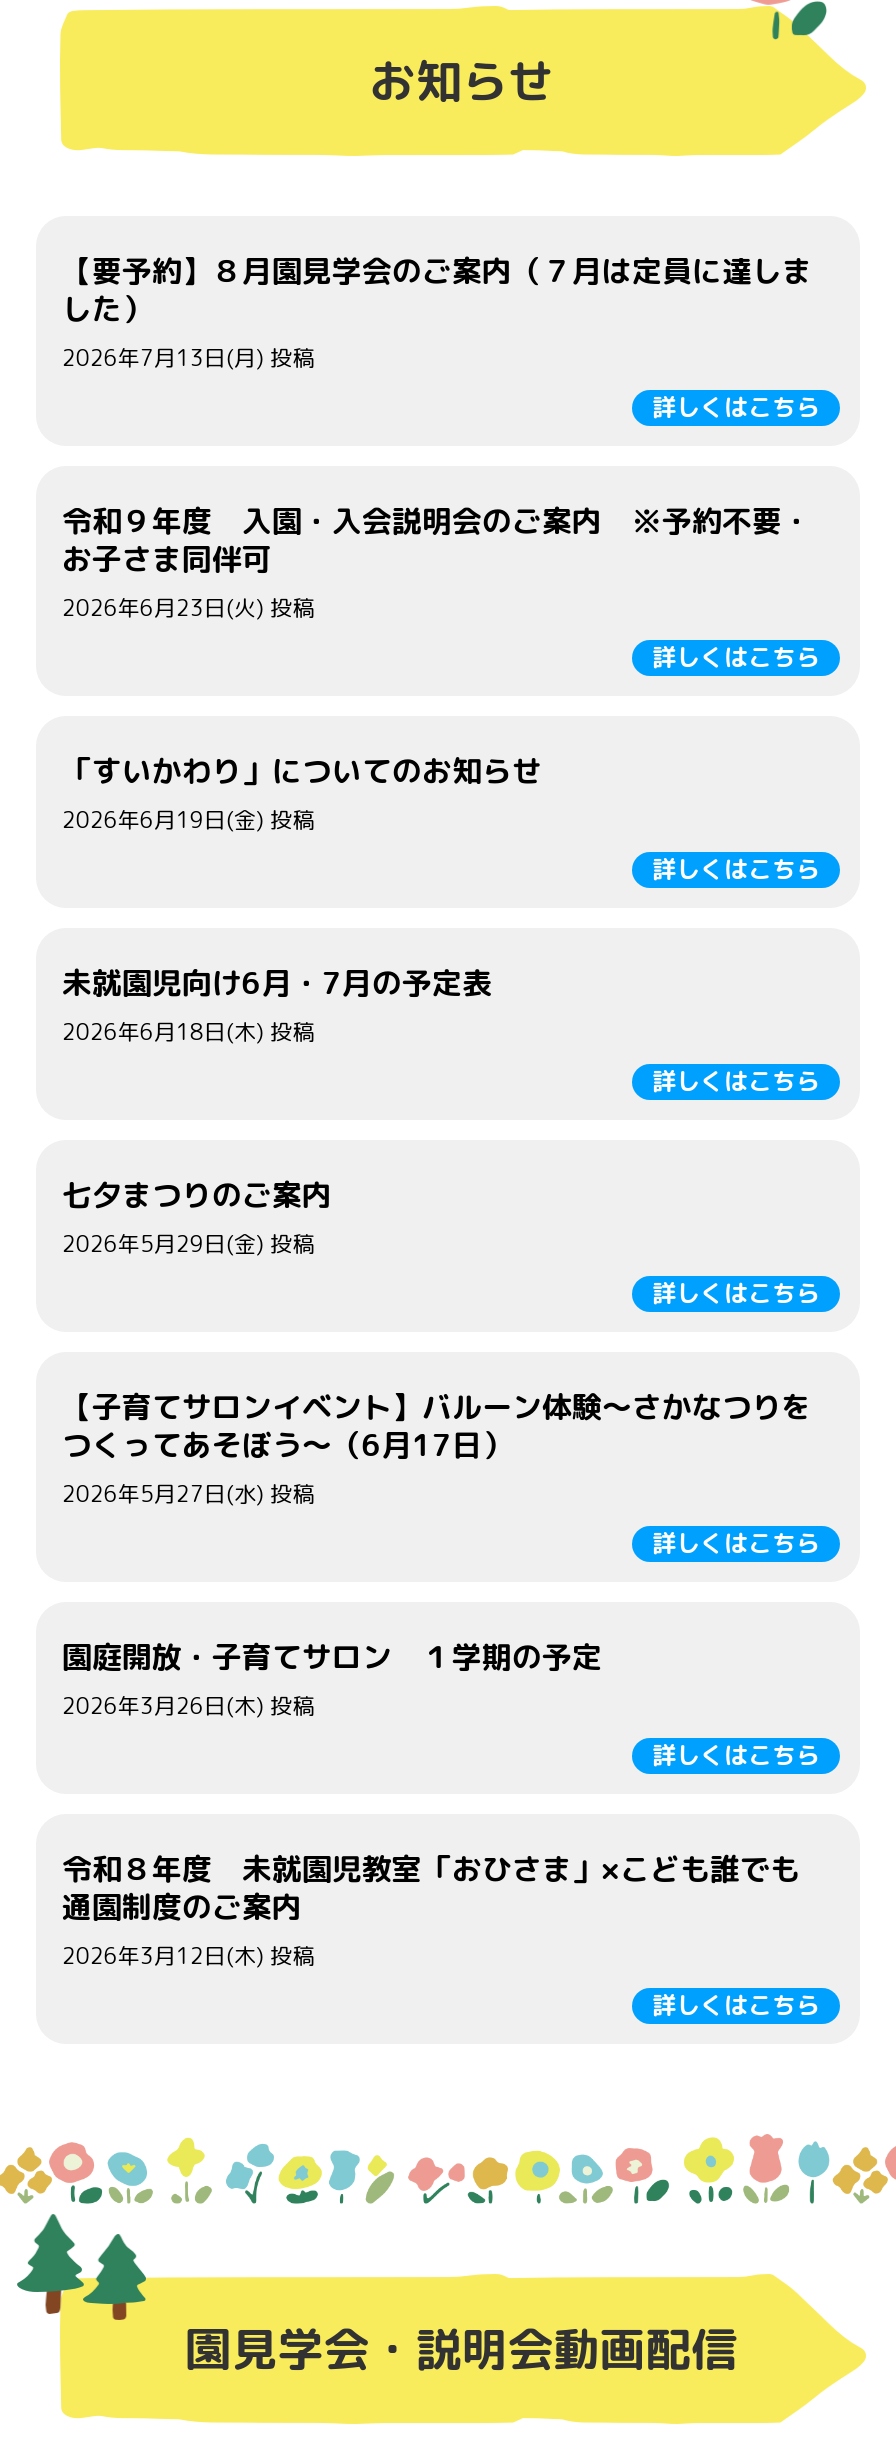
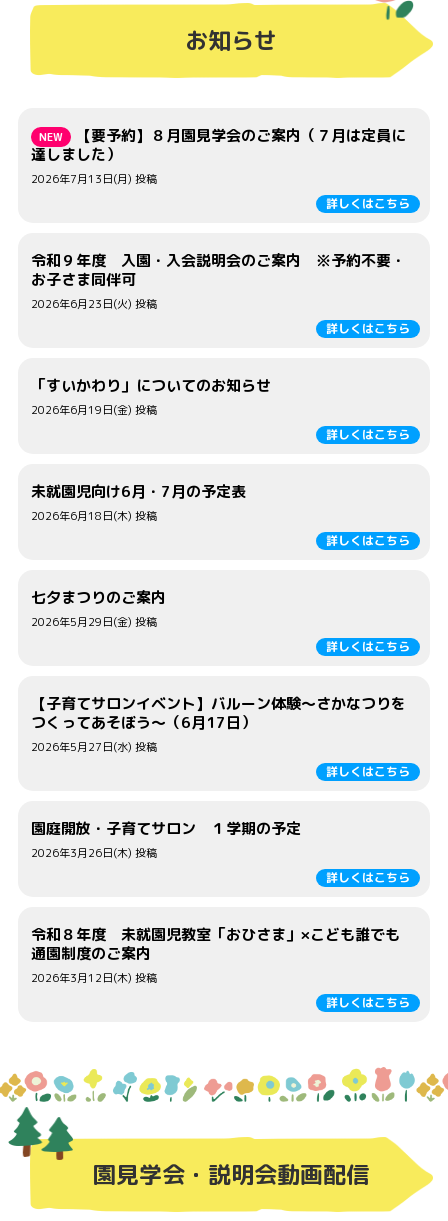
[62,250,812,330] 【要予約】８月園見学会のご案内（７月は定員に達しま | した） -> [31,125,406,165] NEW | 【要予約】８月園見学会のご案内（７月は定員に | 達しました）

